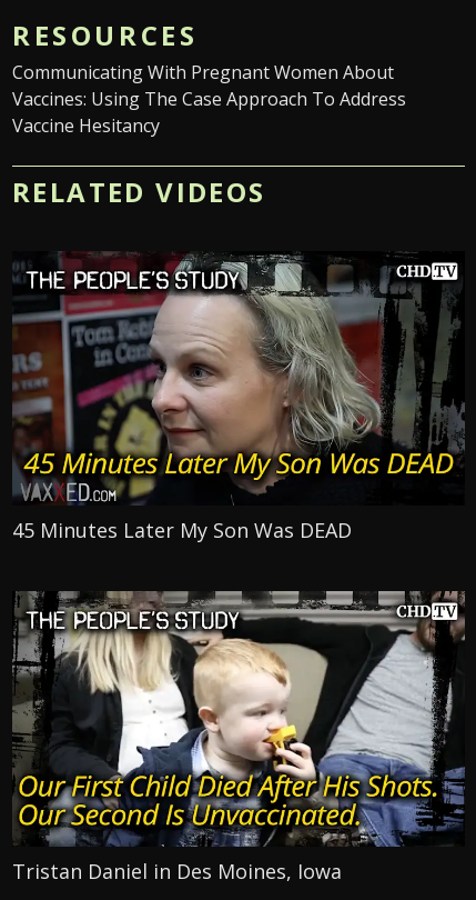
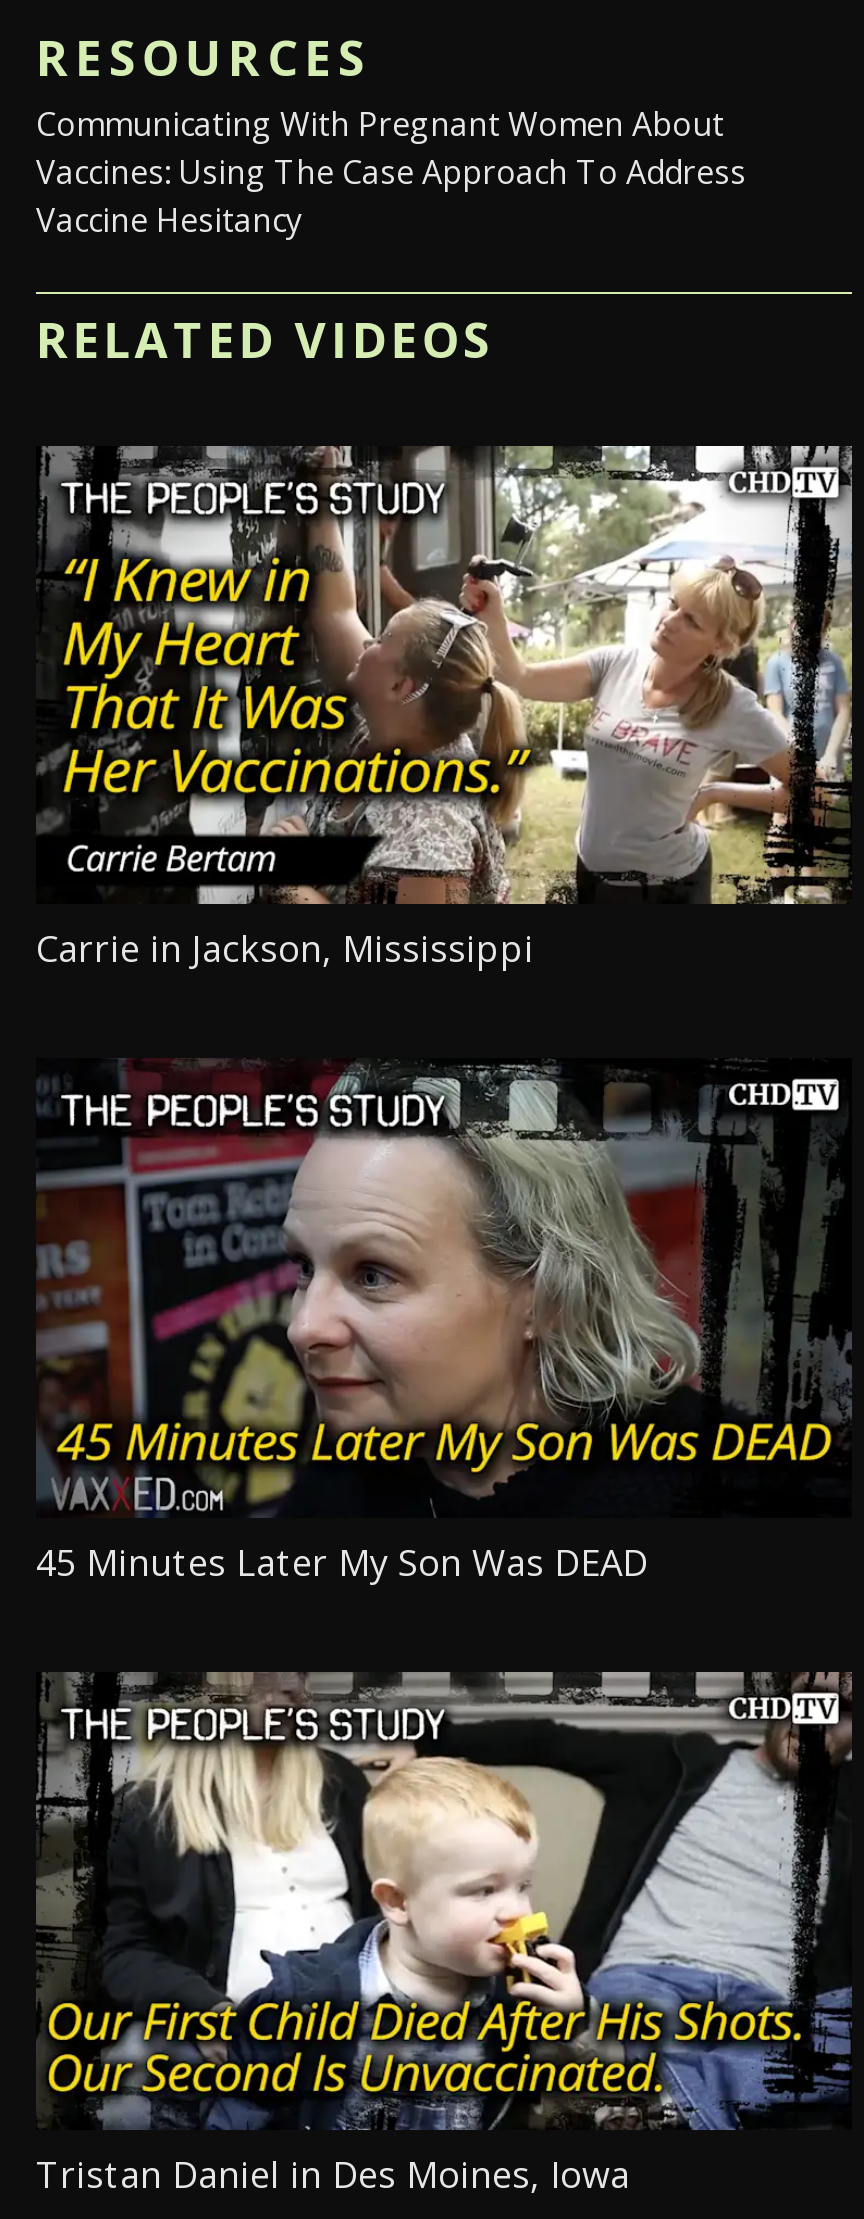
none -> [36,444,854,972] [image] | Carrie in Jackson, Mississippi

